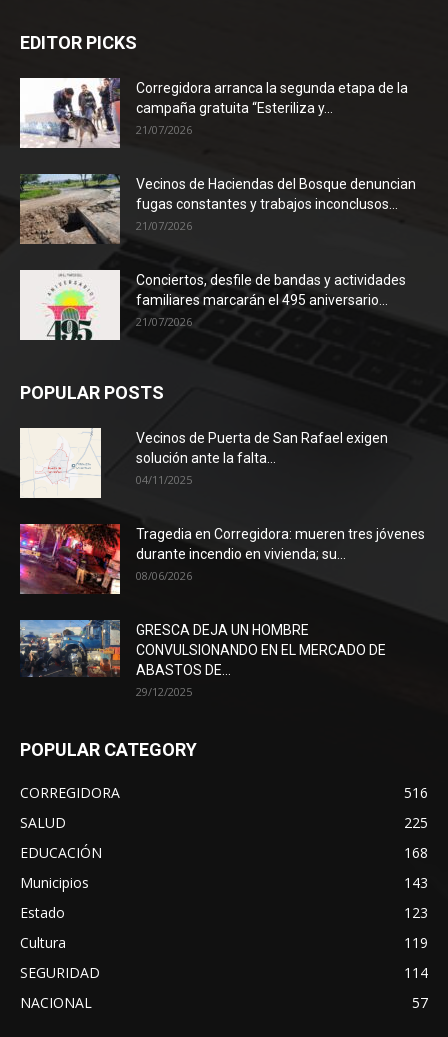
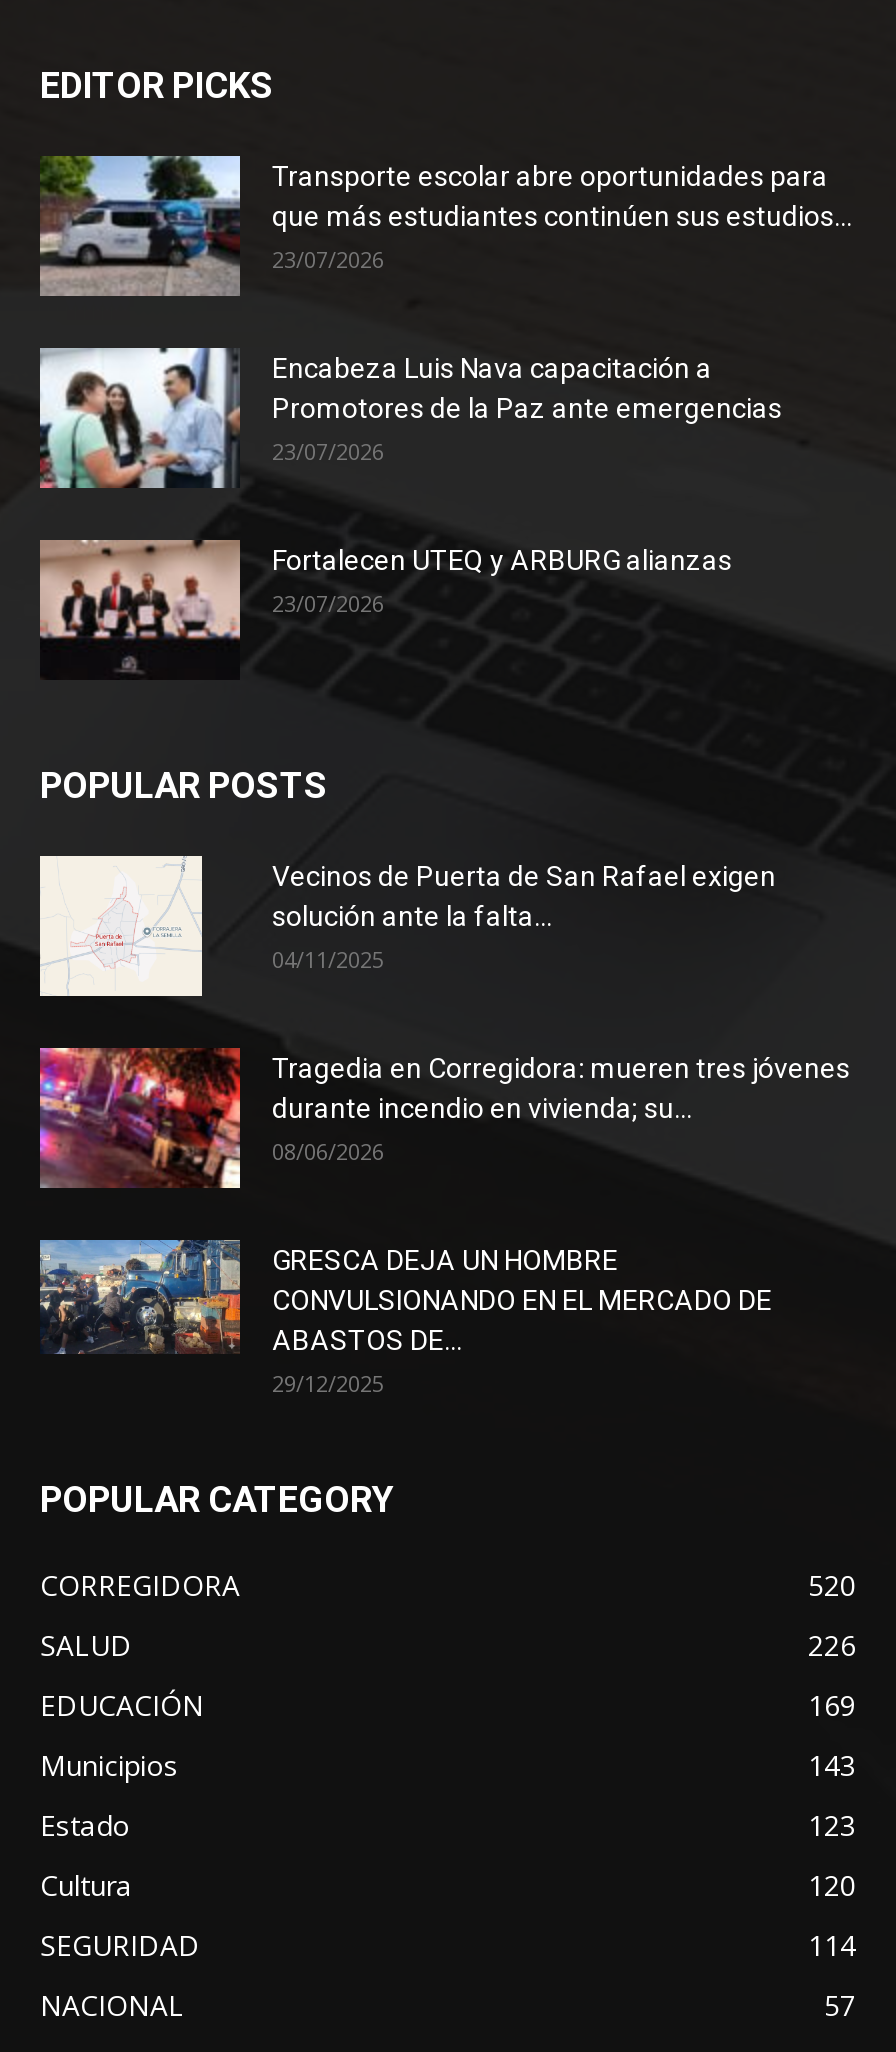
[19,77,408,148] [image] | Corregidora arranca la segunda etapa de la | campaña gratuita “Esteriliza y... | 21/07/2026 -> [38,154,852,296] [image] | Transporte escolar abre oportunidades para | que más estudiantes continúen sus estudios... | 23/07/2026
[19,174,416,245] [image] | Vecinos de Haciendas del Bosque denuncian | fugas constantes y trabajos inconclusos... | 21/07/2026 -> [38,346,782,490] [image] | Encabeza Luis Nava capacitación a | Promotores de la Paz ante emergencias | 23/07/2026
[19,269,406,341] [image] | Conciertos, desfile de bandas y actividades | familiares marcarán el 495 aniversario... | 21/07/2026 -> [38,538,732,680] [image] | Fortalecen UTEQ y ARBURG alianzas | 23/07/2026
[404,783,428,802] 516 -> [808,1567,856,1605] 520
[404,813,428,832] 225 -> [808,1627,856,1665] 226
[404,843,428,862] 168 -> [808,1687,856,1725] 169
[404,933,428,952] 119 -> [808,1867,856,1905] 120

